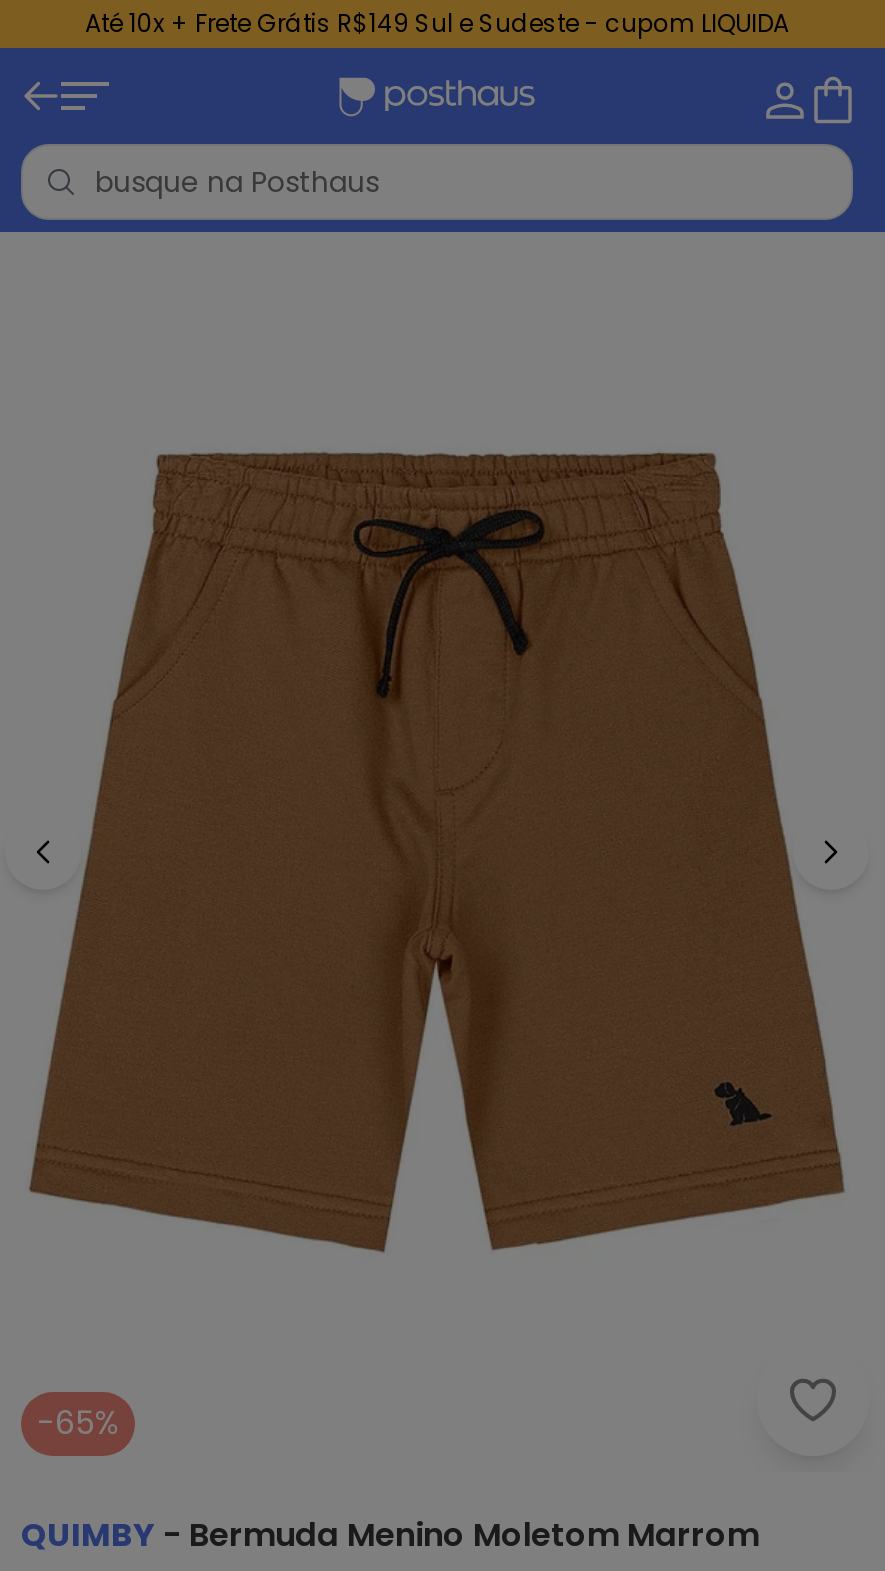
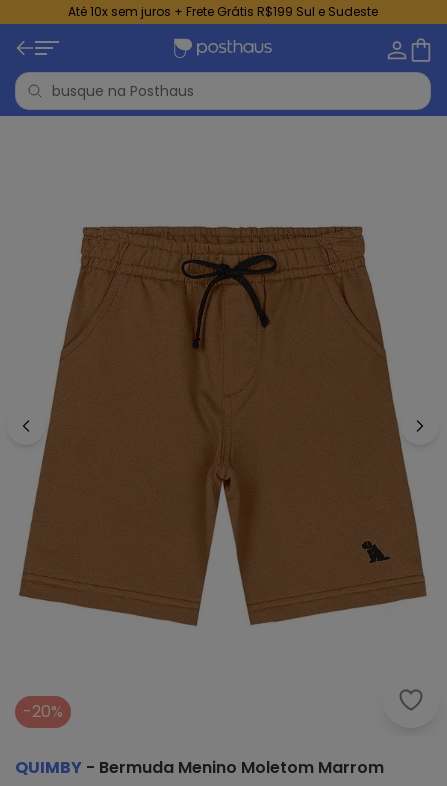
[85,6,789,40] Até 10x + Frete Grátis R$149 Sul e Sudeste - cupom LIQUIDA -> [68,3,378,20] Até 10x sem juros + Frete Grátis R$199 Sul e Sudeste
[37,1400,119,1446] -65% -> [23,700,63,723] -20%

